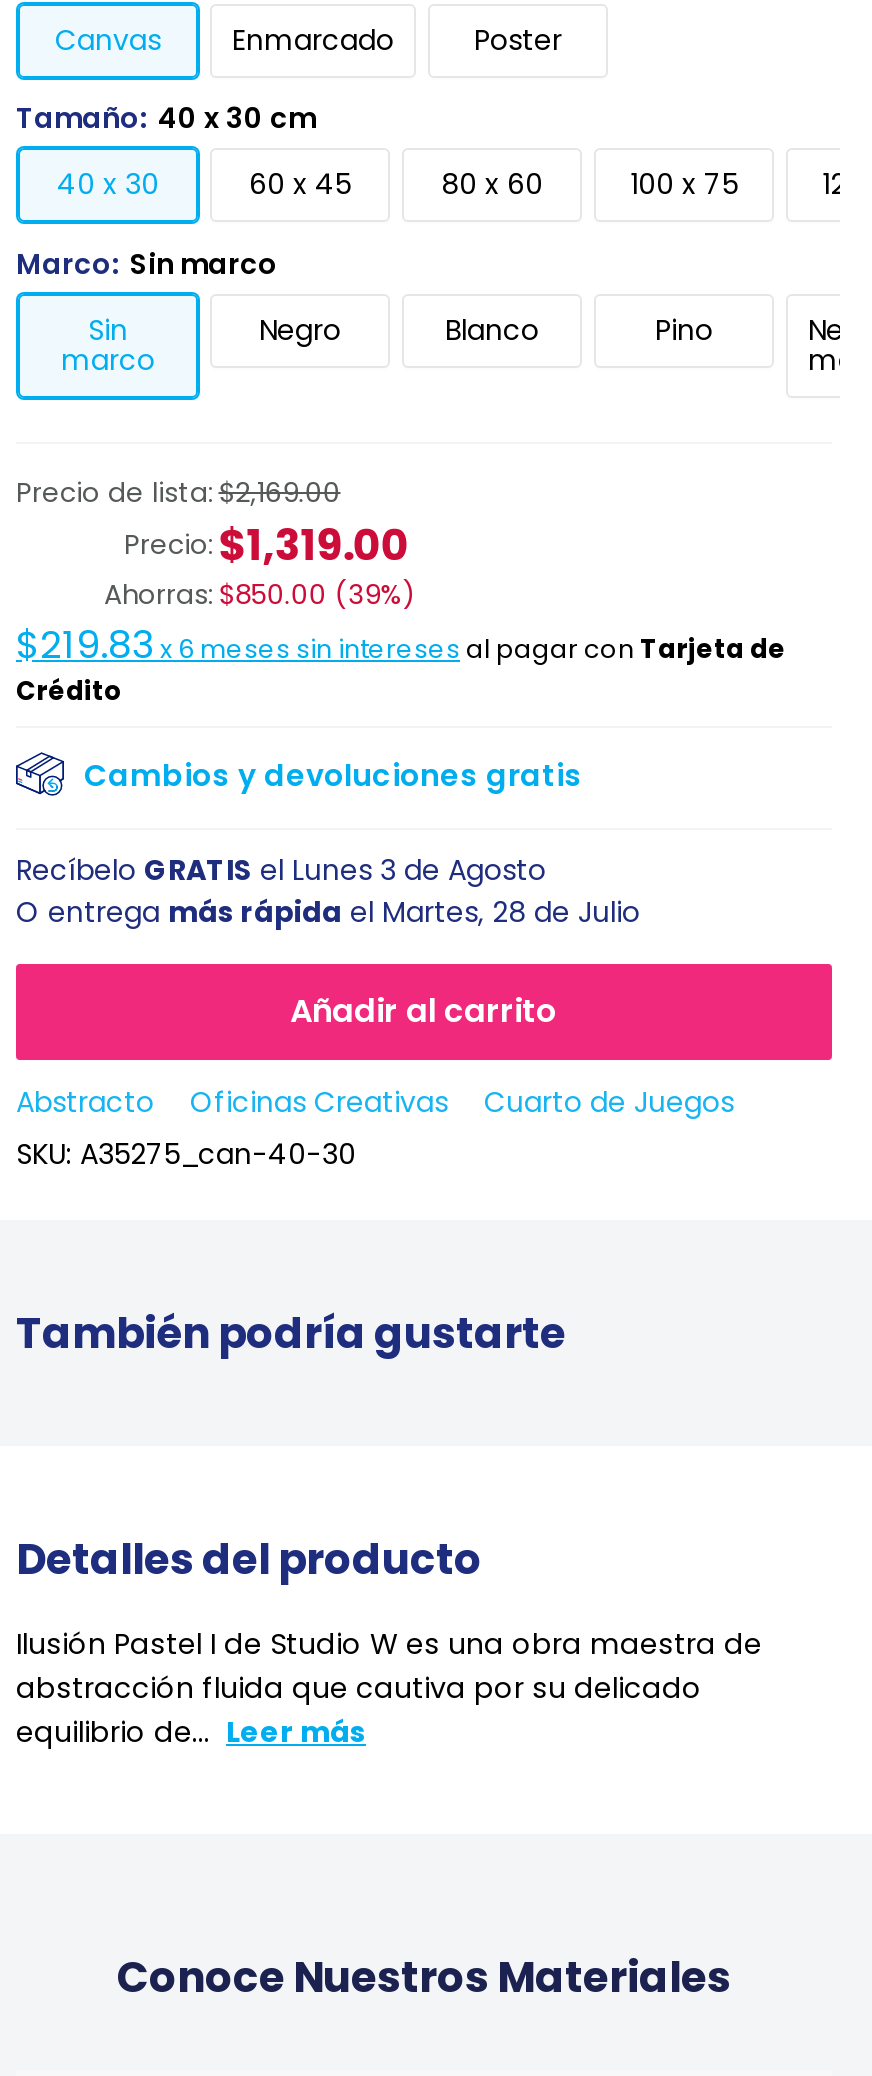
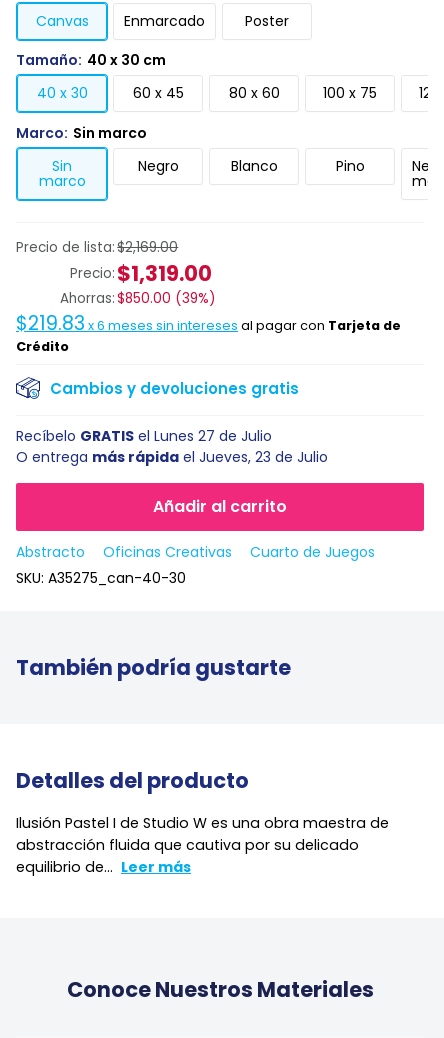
[16,850,546,890] Recíbelo GRATIS el Lunes 3 de Agosto -> [16,426,272,446] Recíbelo GRATIS el Lunes 27 de Julio
[16,892,640,932] O entrega más rápida el Martes, 28 de Julio -> [16,447,328,467] O entrega más rápida el Jueves, 23 de Julio

